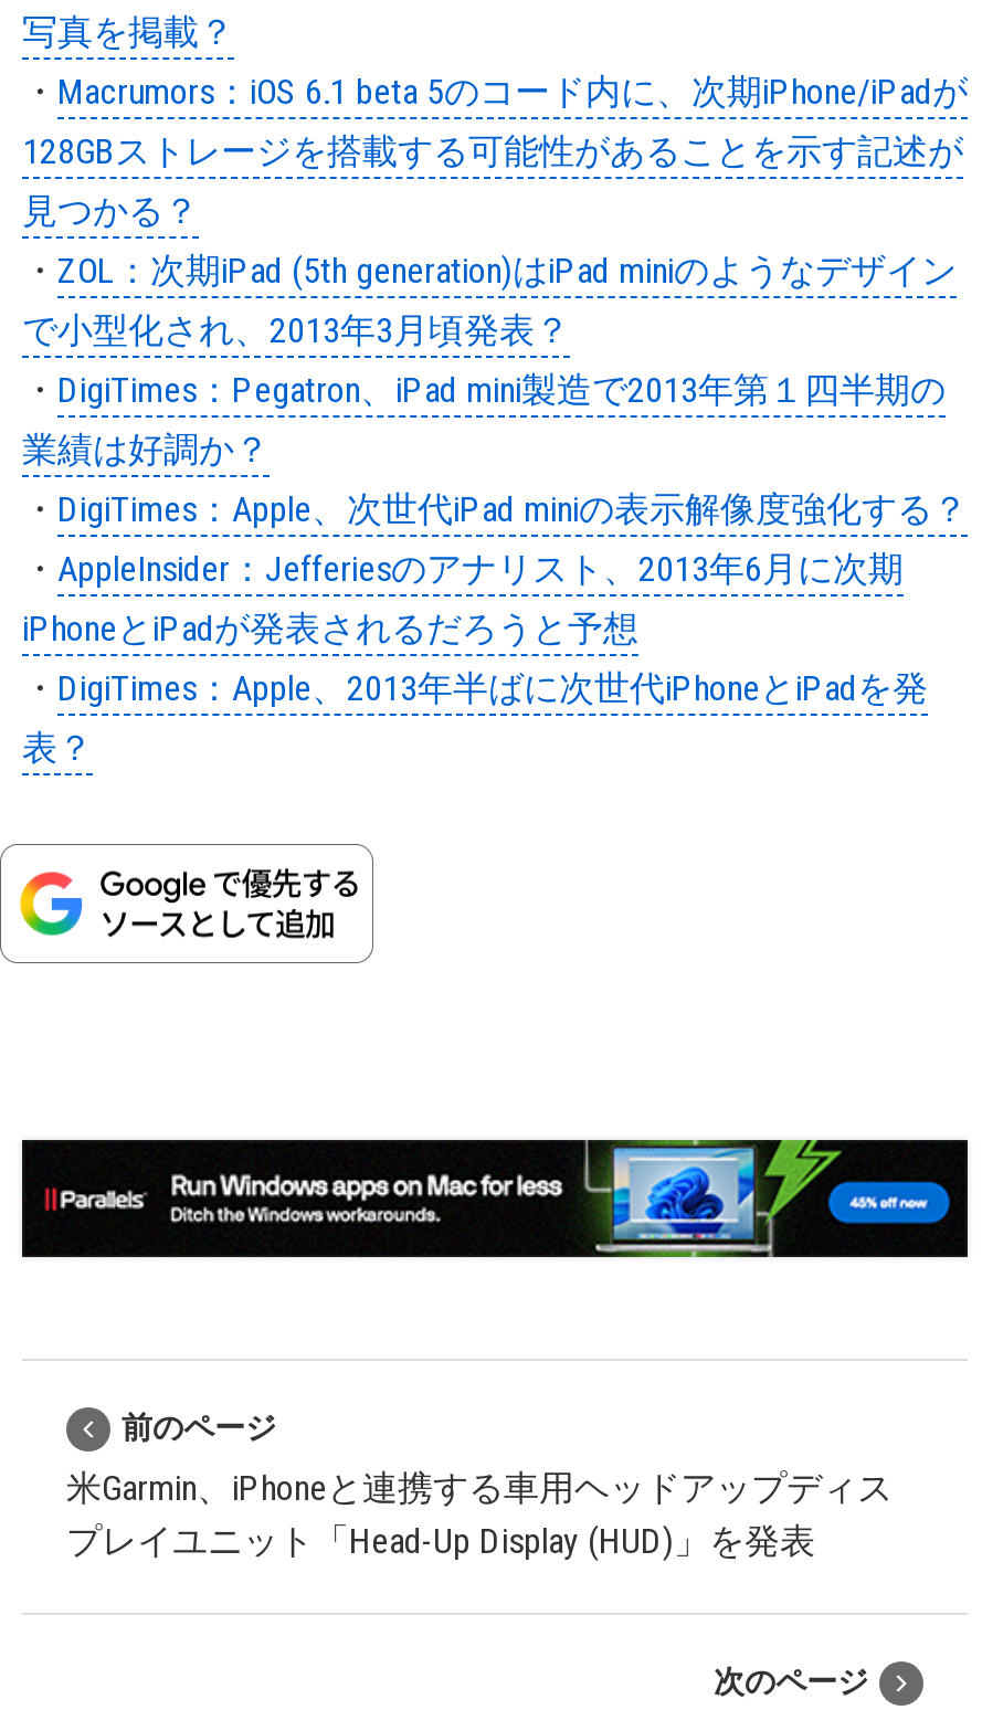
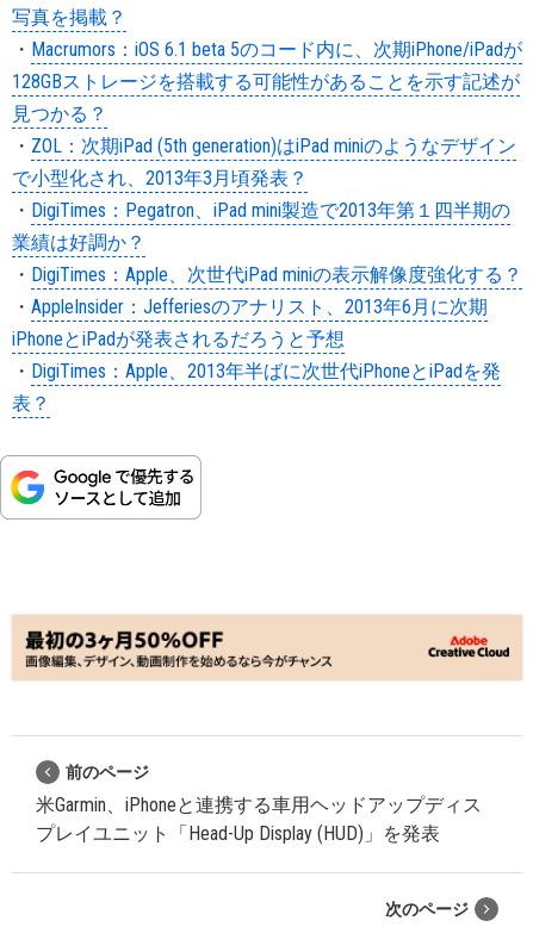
[20,1138,970,1259] [image] -> [12,615,522,680] [image]

